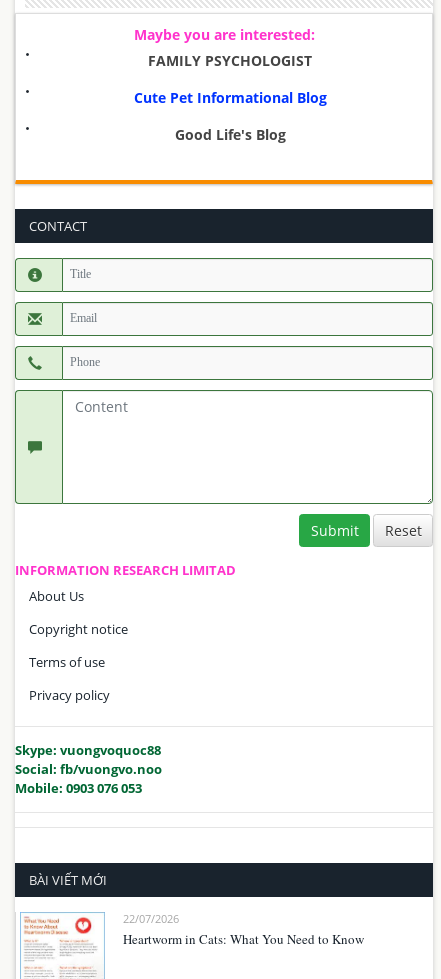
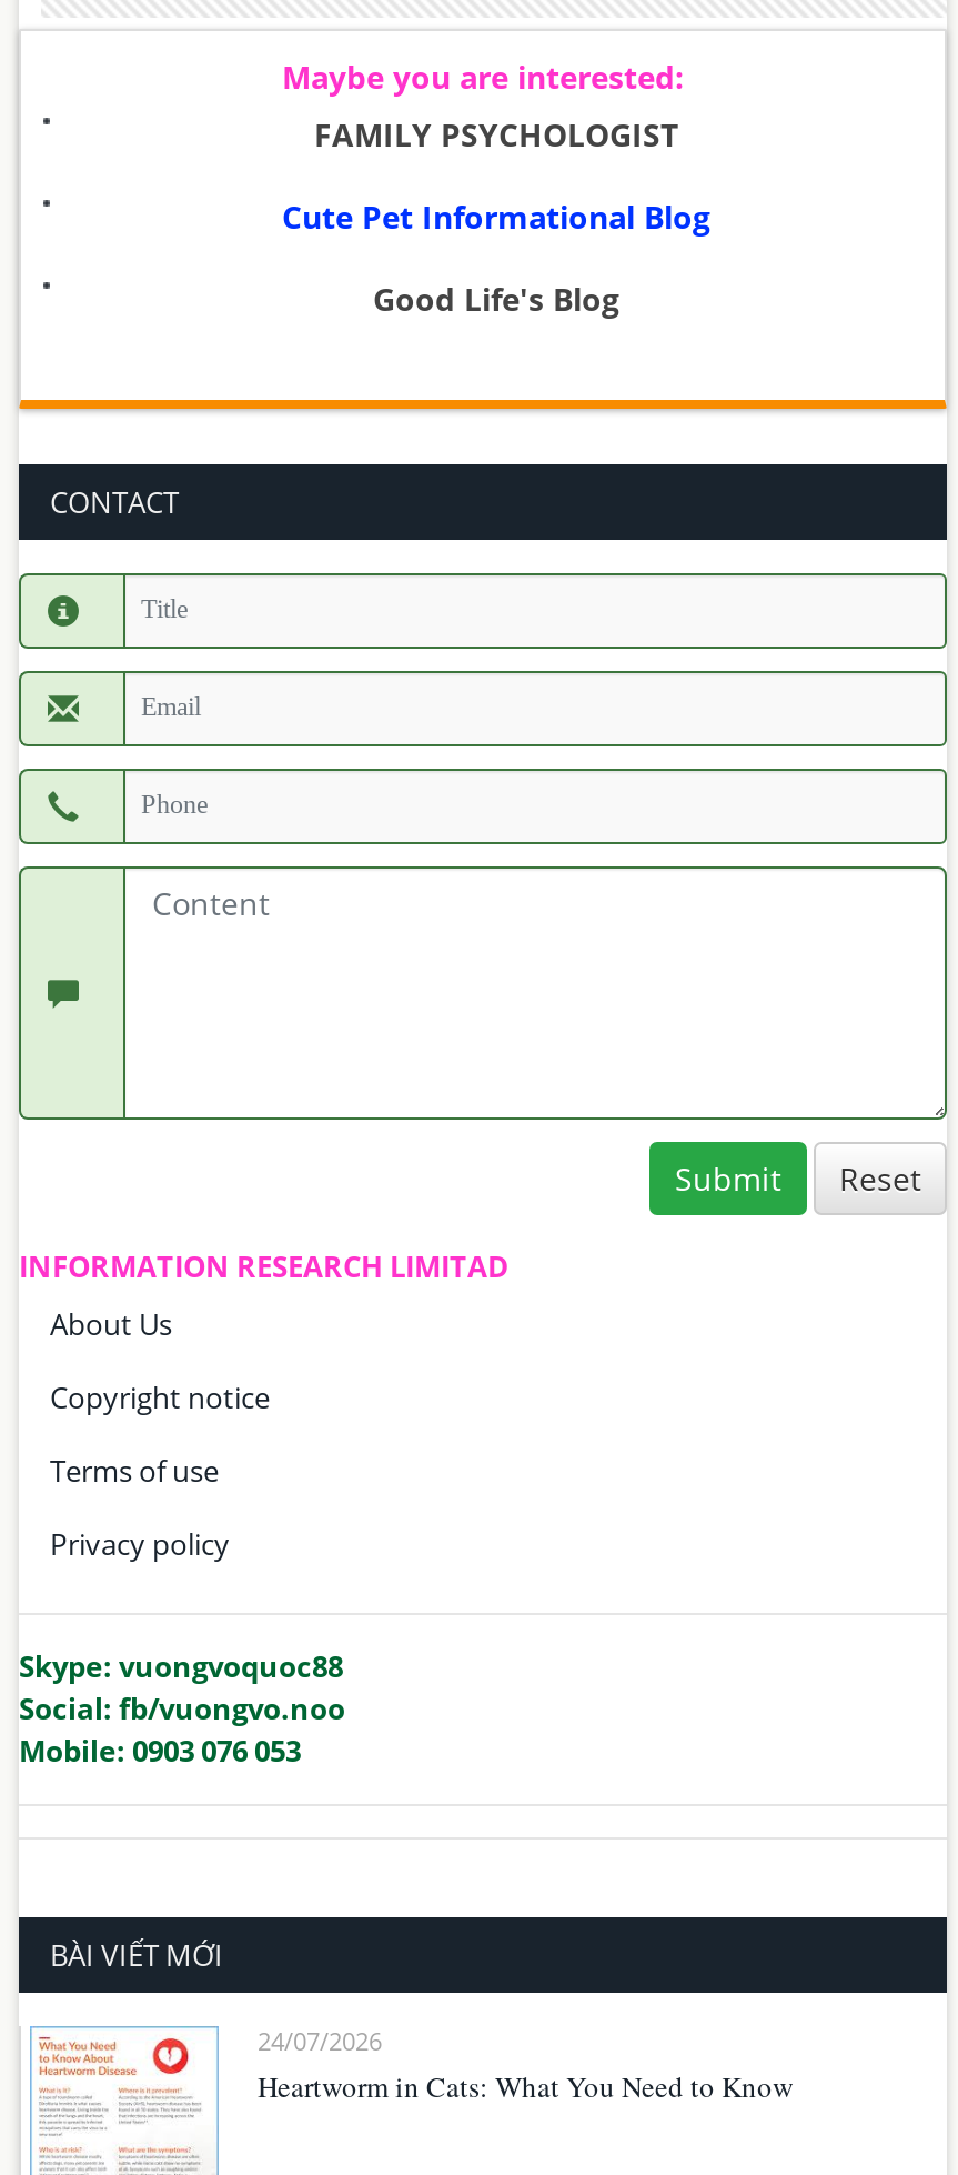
[122,911,178,926] 22/07/2026 -> [258,2024,382,2058] 24/07/2026

